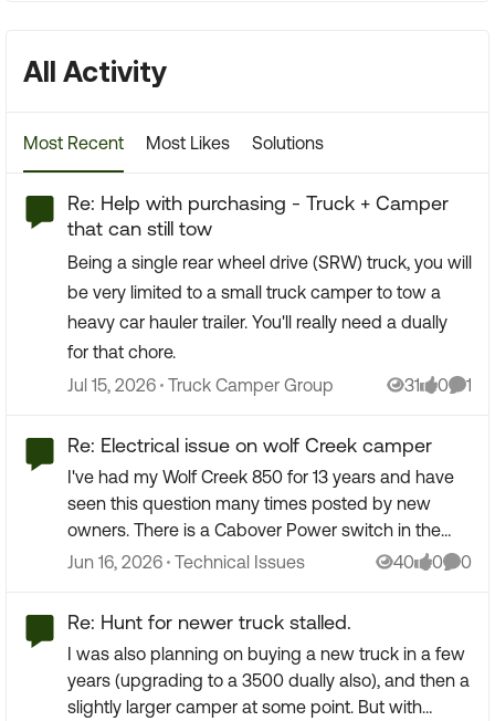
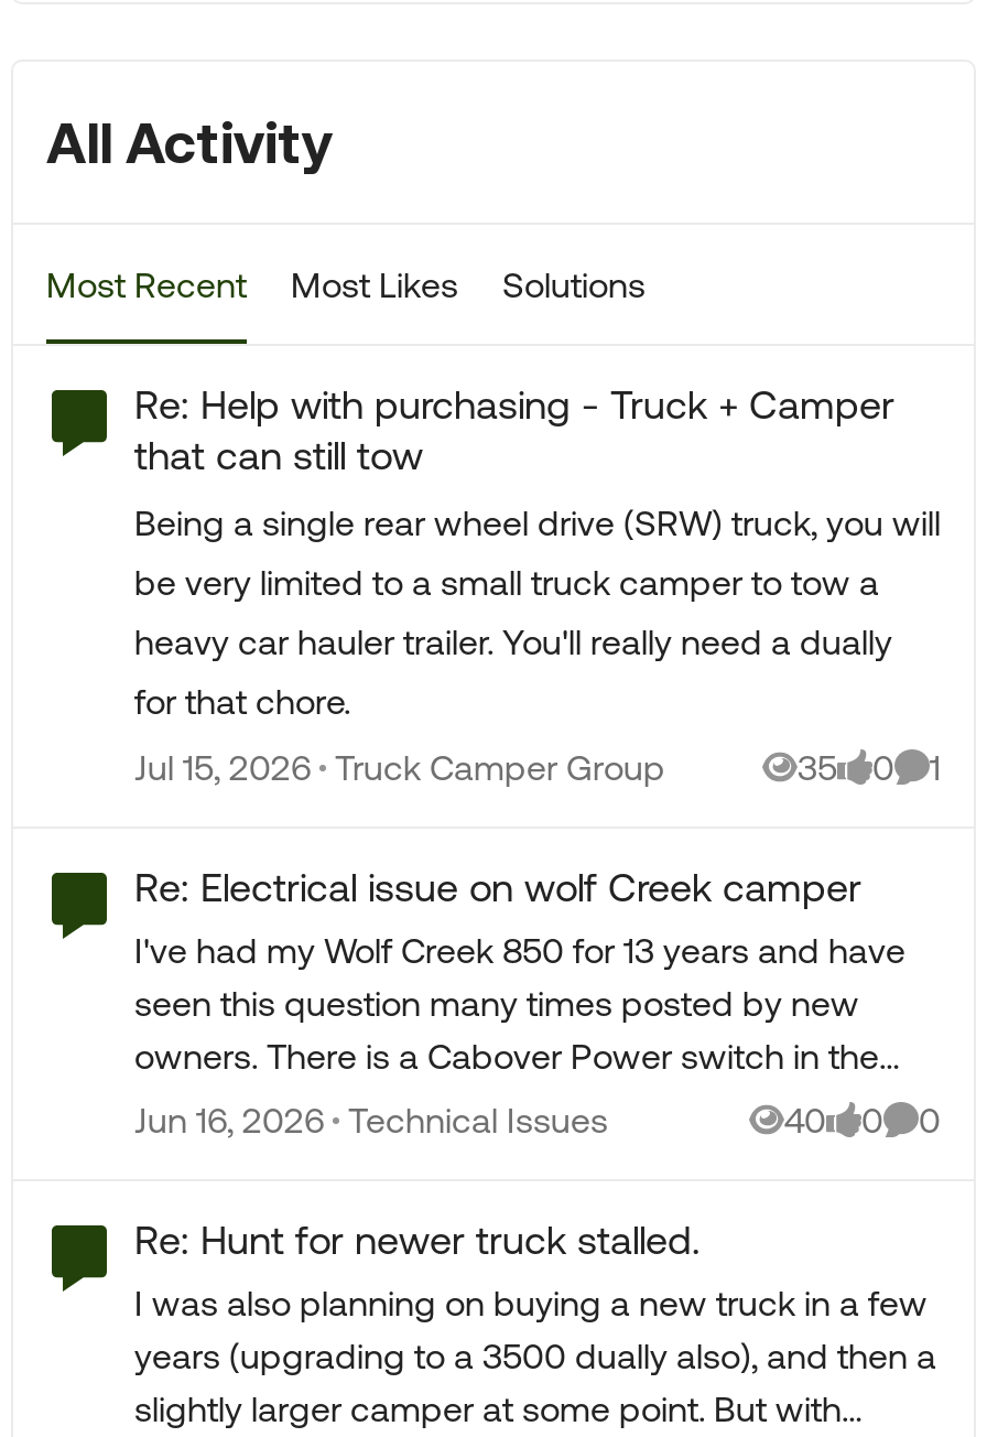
[404,375,420,395] 31 -> [798,747,837,787] 35

